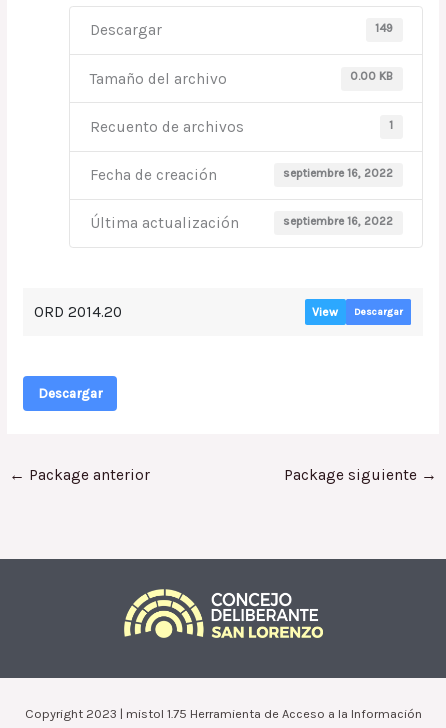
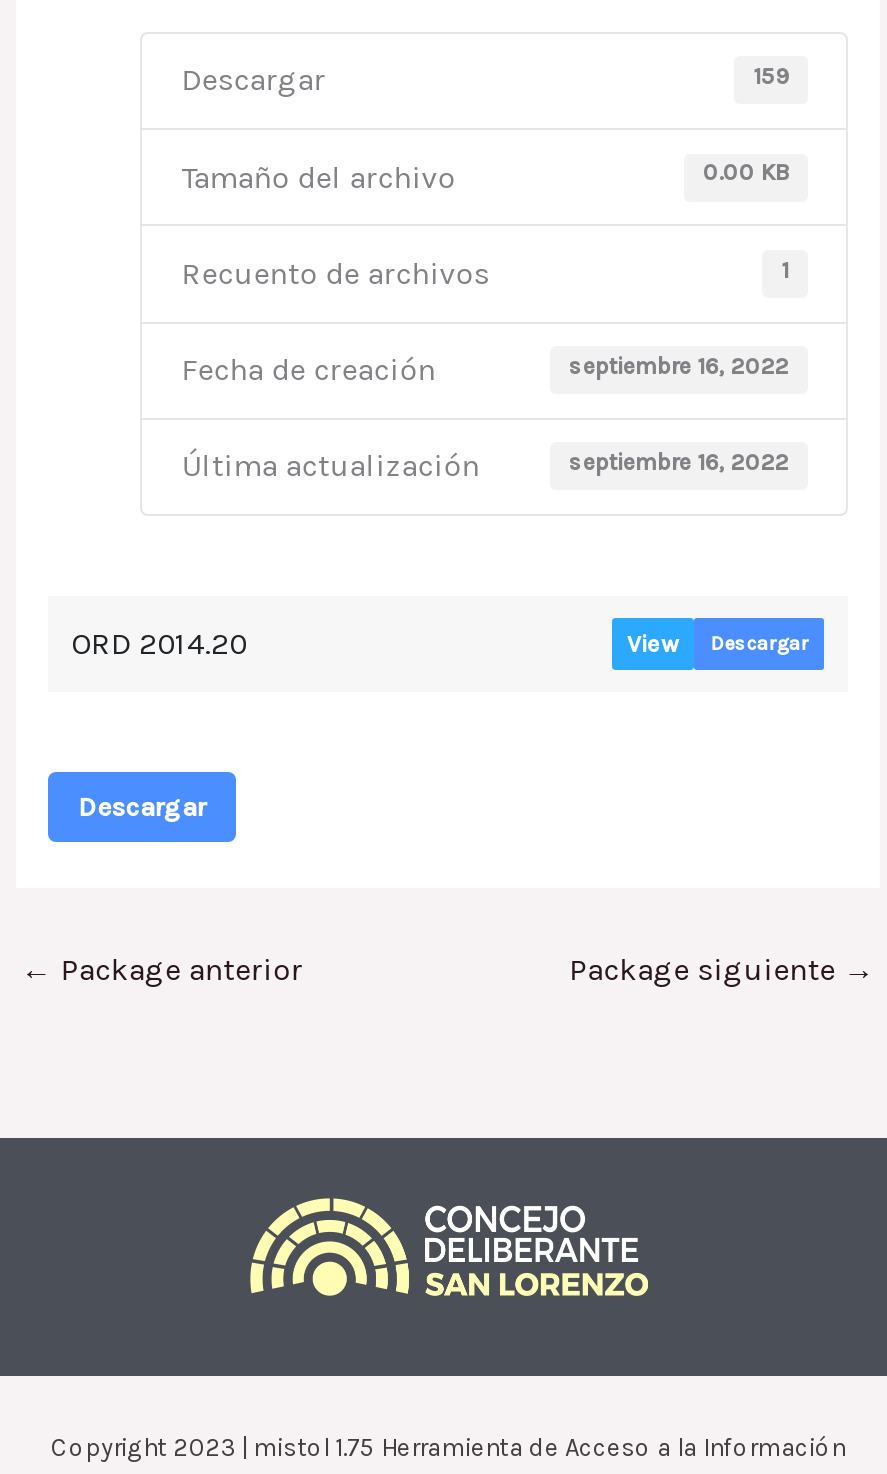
[375,21,393,35] 149 -> [753,62,789,90] 159

